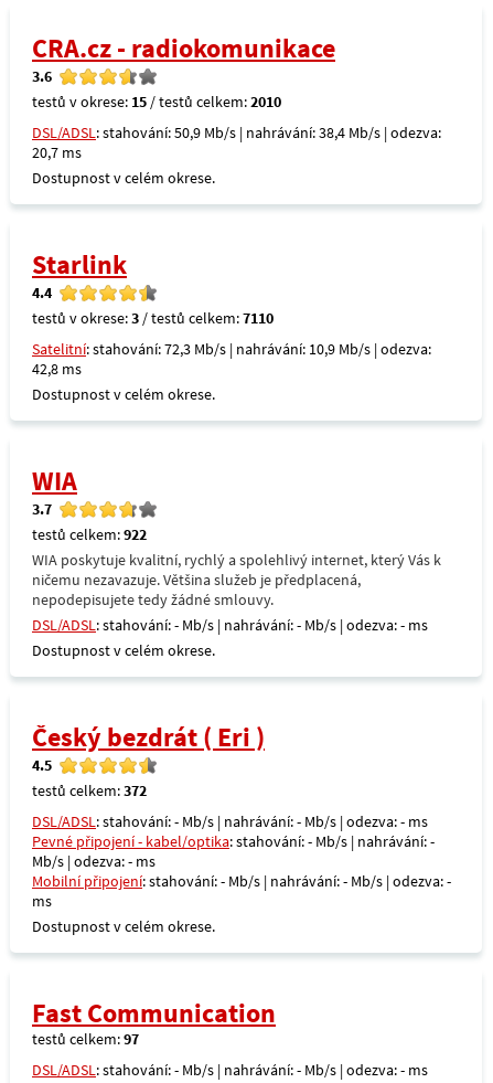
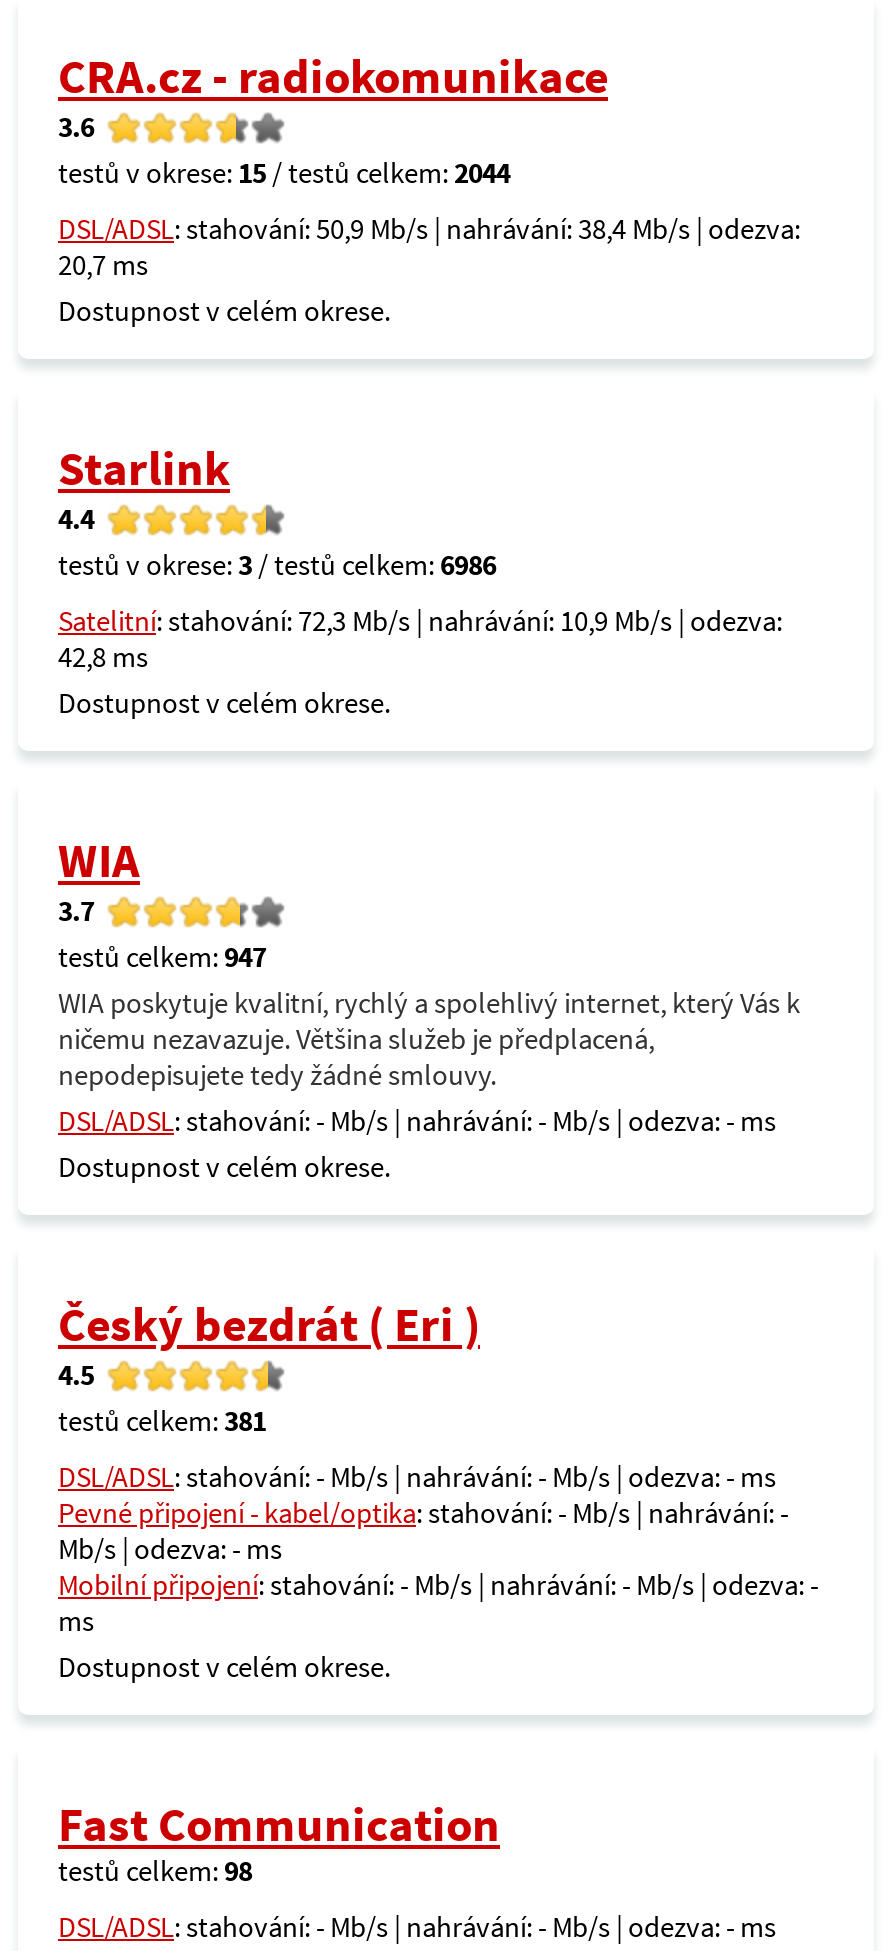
[32,92,281,112] testů v okrese: 15 / testů celkem: 2010 -> [58,155,510,191] testů v okrese: 15 / testů celkem: 2044
[32,308,274,328] testů v okrese: 3 / testů celkem: 7110 -> [58,547,496,583] testů v okrese: 3 / testů celkem: 6986
[32,524,147,544] testů celkem: 922 -> [58,939,266,975] testů celkem: 947
[32,781,147,800] testů celkem: 372 -> [58,1403,266,1439] testů celkem: 381
[32,1029,139,1049] testů celkem: 97 -> [58,1853,252,1889] testů celkem: 98

